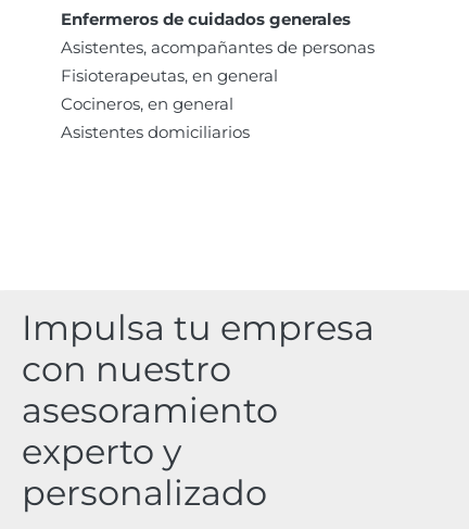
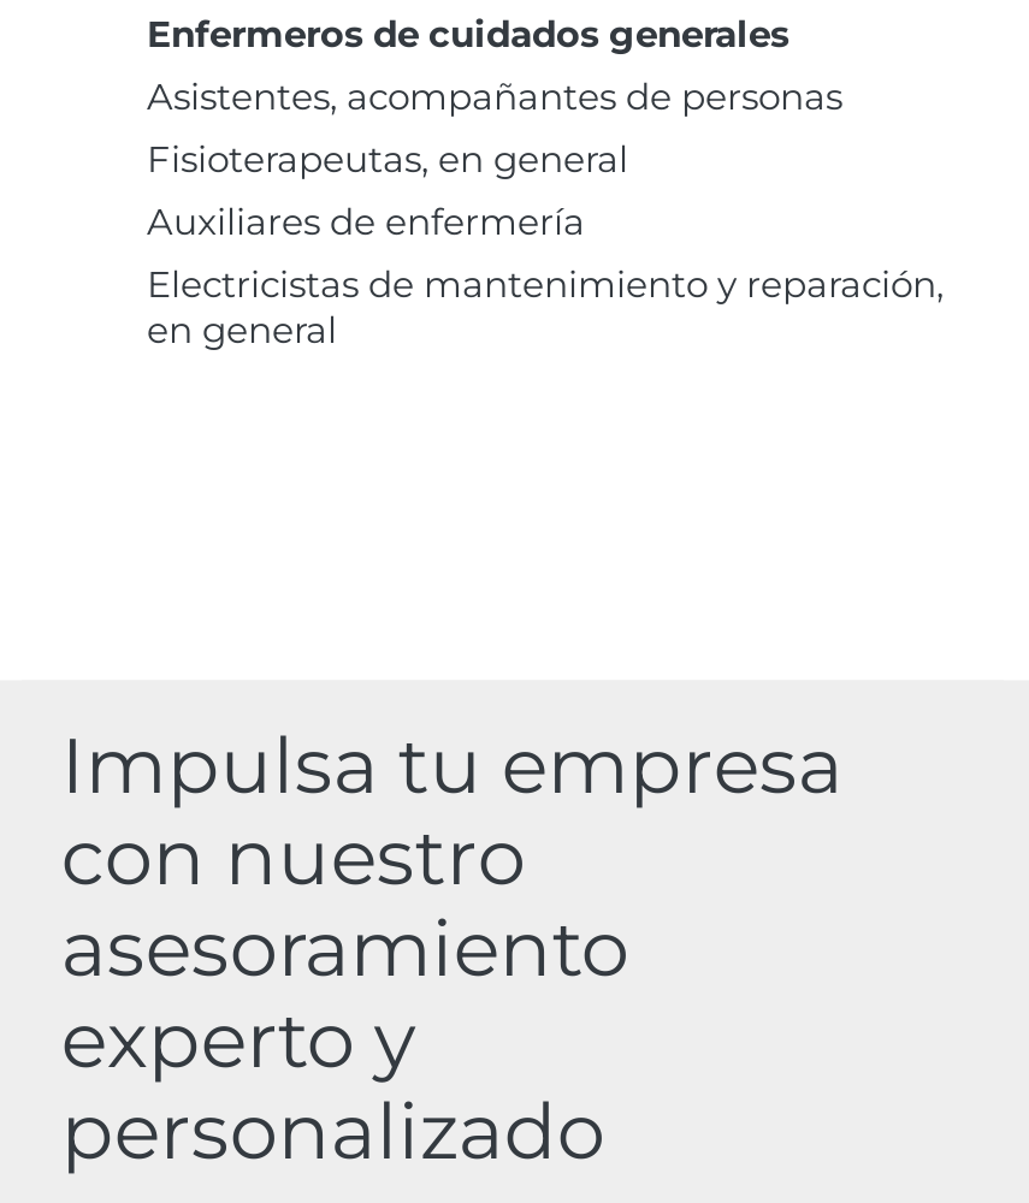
[61,94,250,143] Cocineros, en general | Asistentes domiciliarios -> [147,199,944,353] Auxiliares de enfermería | Electricistas de mantenimiento y reparación, | en general

